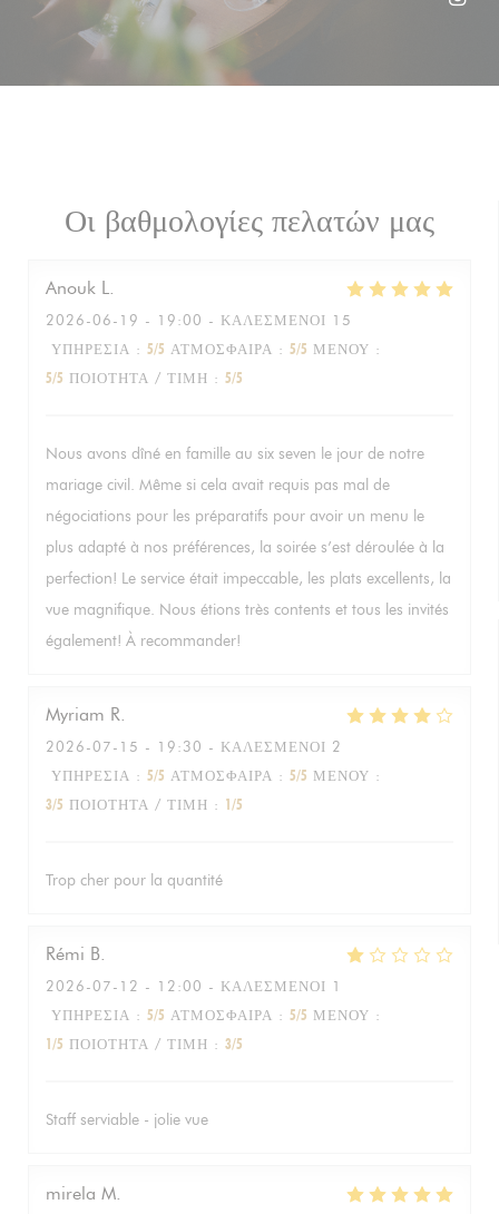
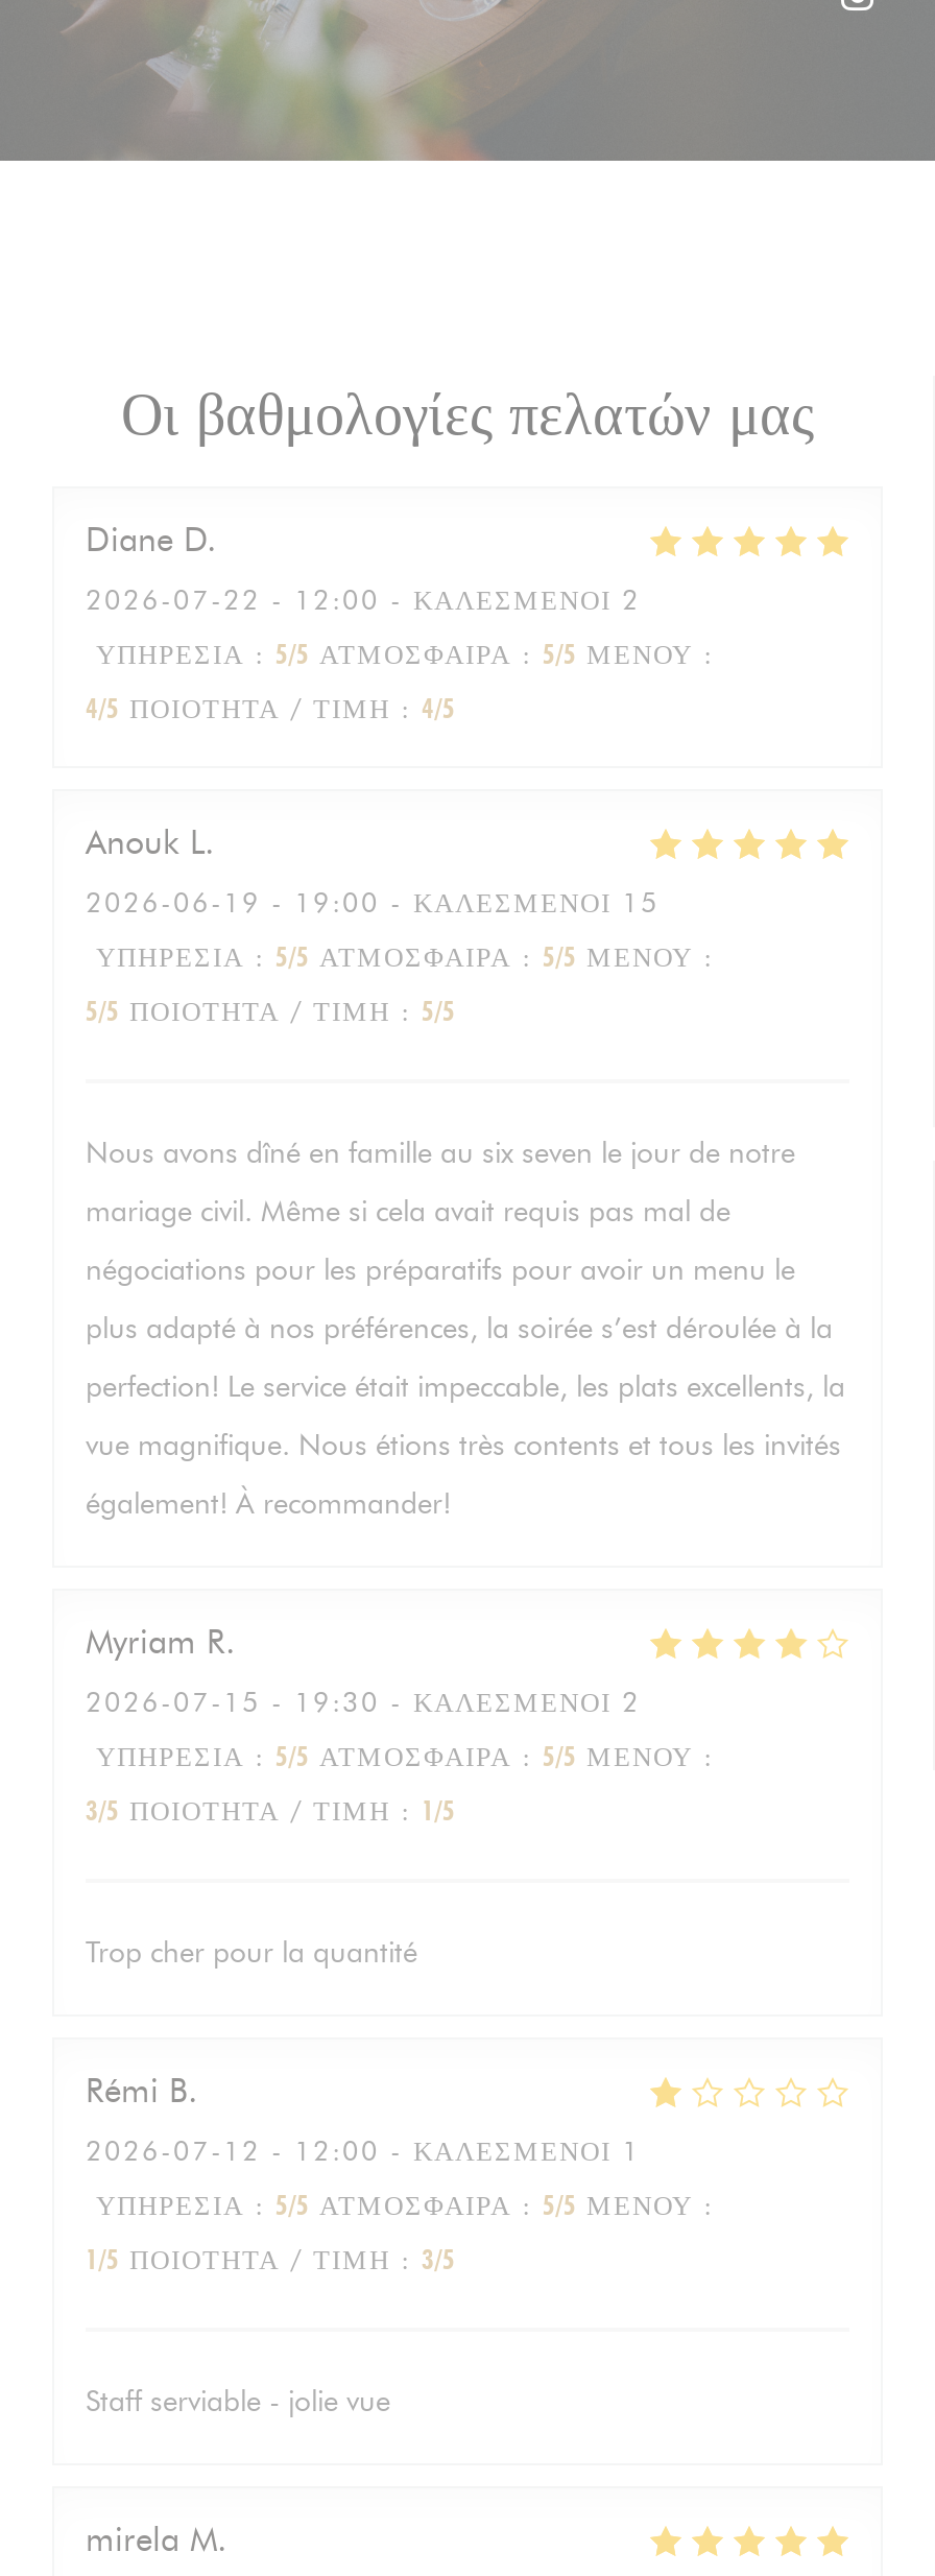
none -> [86,520,714,724] Diane D | 2026-07-22 - 12:00 - ΚΑΛΕΣΜΈΝΟΙ 2 | ΥΠΗΡΕΣΊΑ: 5/5 ΑΤΜΌΣΦΑΙΡΑ: 5/5 ΜΕΝΟΎ: | 4/5 ΠΟΙΌΤΗΤΑ / ΤΙΜΉ: 4/5

